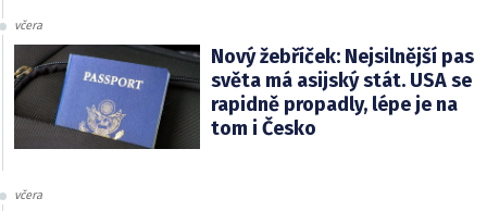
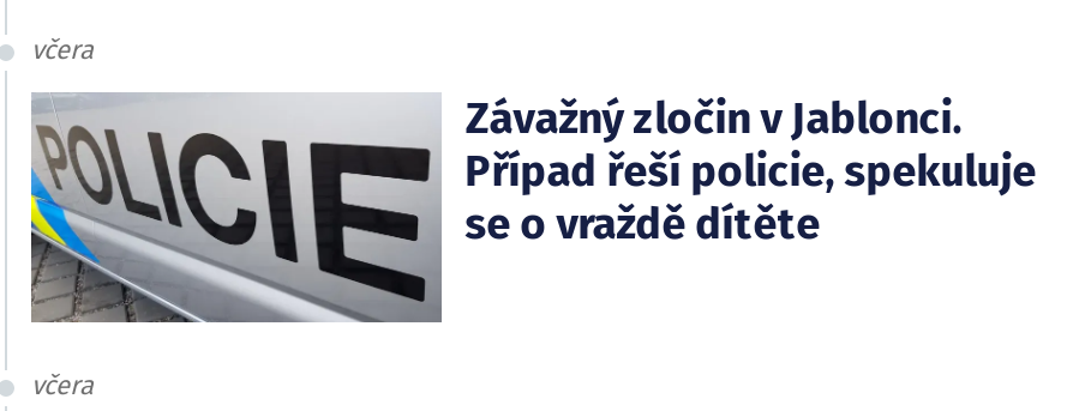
[13,44,474,150] [image] | Nový žebříček: Nejsilnější pas | světa má asijský stát. USA se | rapidně propadly, lépe je na | tom i Česko -> [29,91,1037,324] [image] | Závažný zločin v Jablonci. | Případ řeší policie, spekuluje | se o vraždě dítěte

